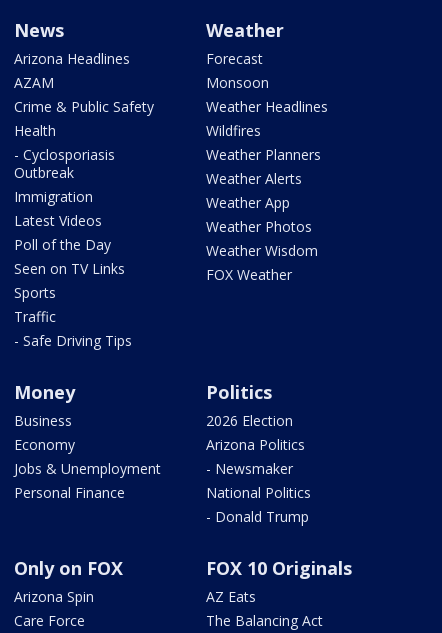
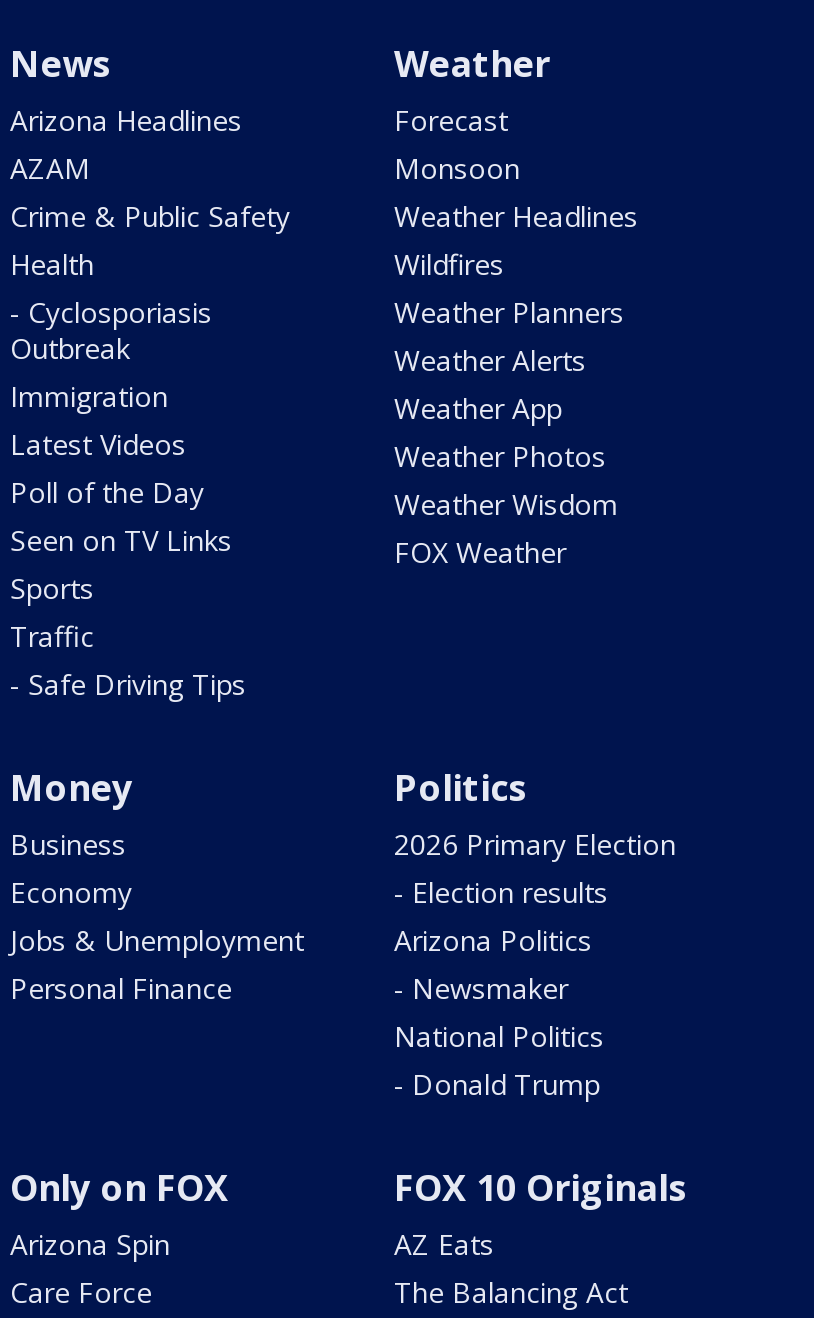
[206,410,293,429] 2026 Election -> [394,825,676,911] 2026 Primary Election | - Election results

